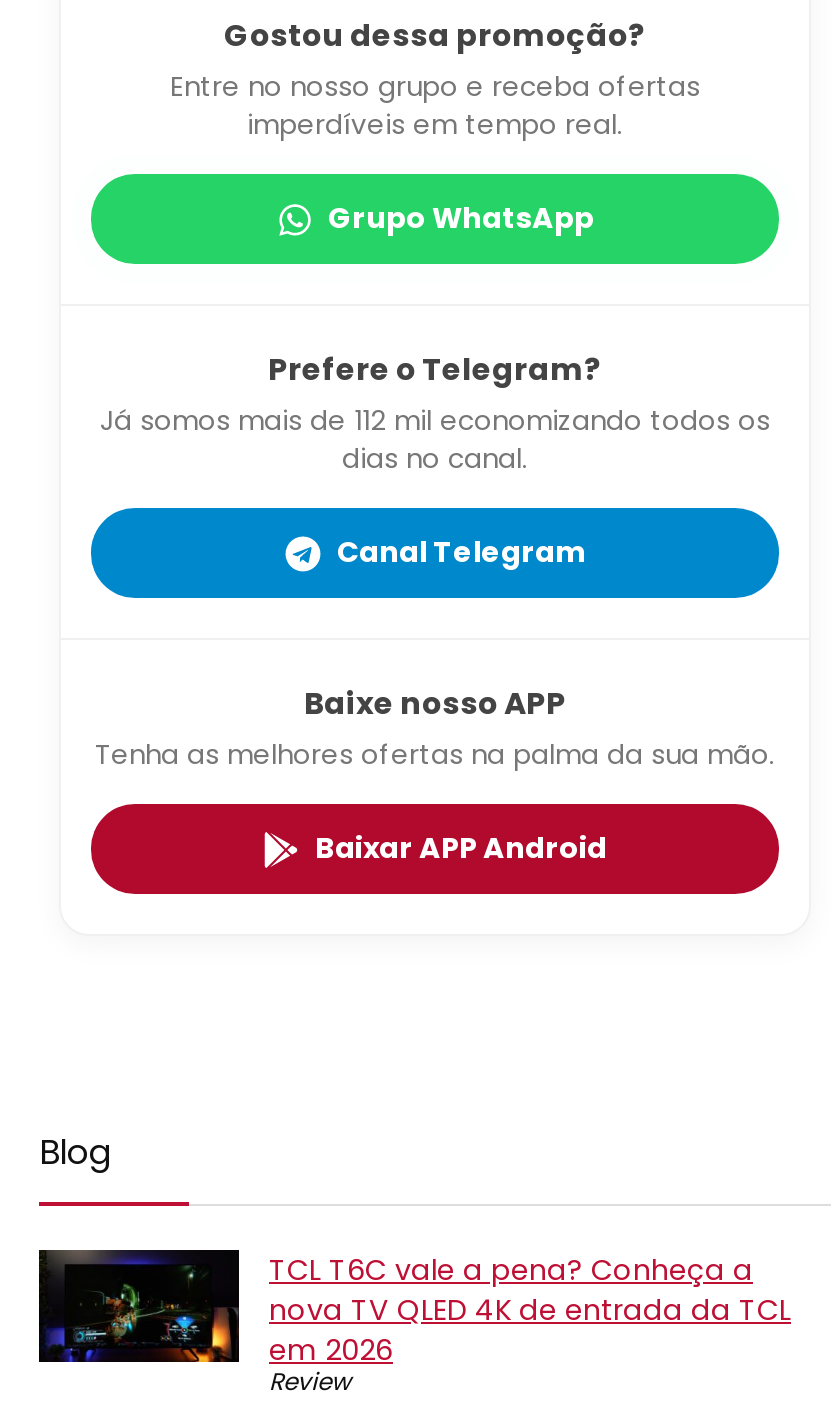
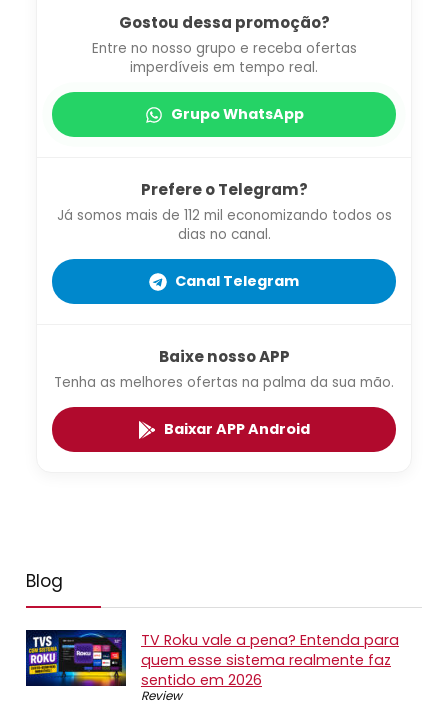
[37,1250,791,1370] [image] | TCL T6C vale a pena? Conheça a | nova TV QLED 4K de entrada da TCL | em 2026 -> [25,630,399,690] [image] | TV Roku vale a pena? Entenda para | quem esse sistema realmente faz | sentido em 2026

